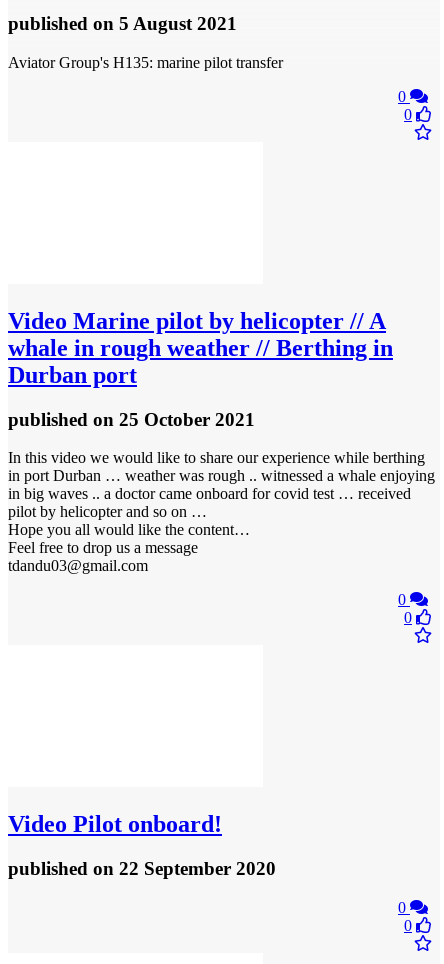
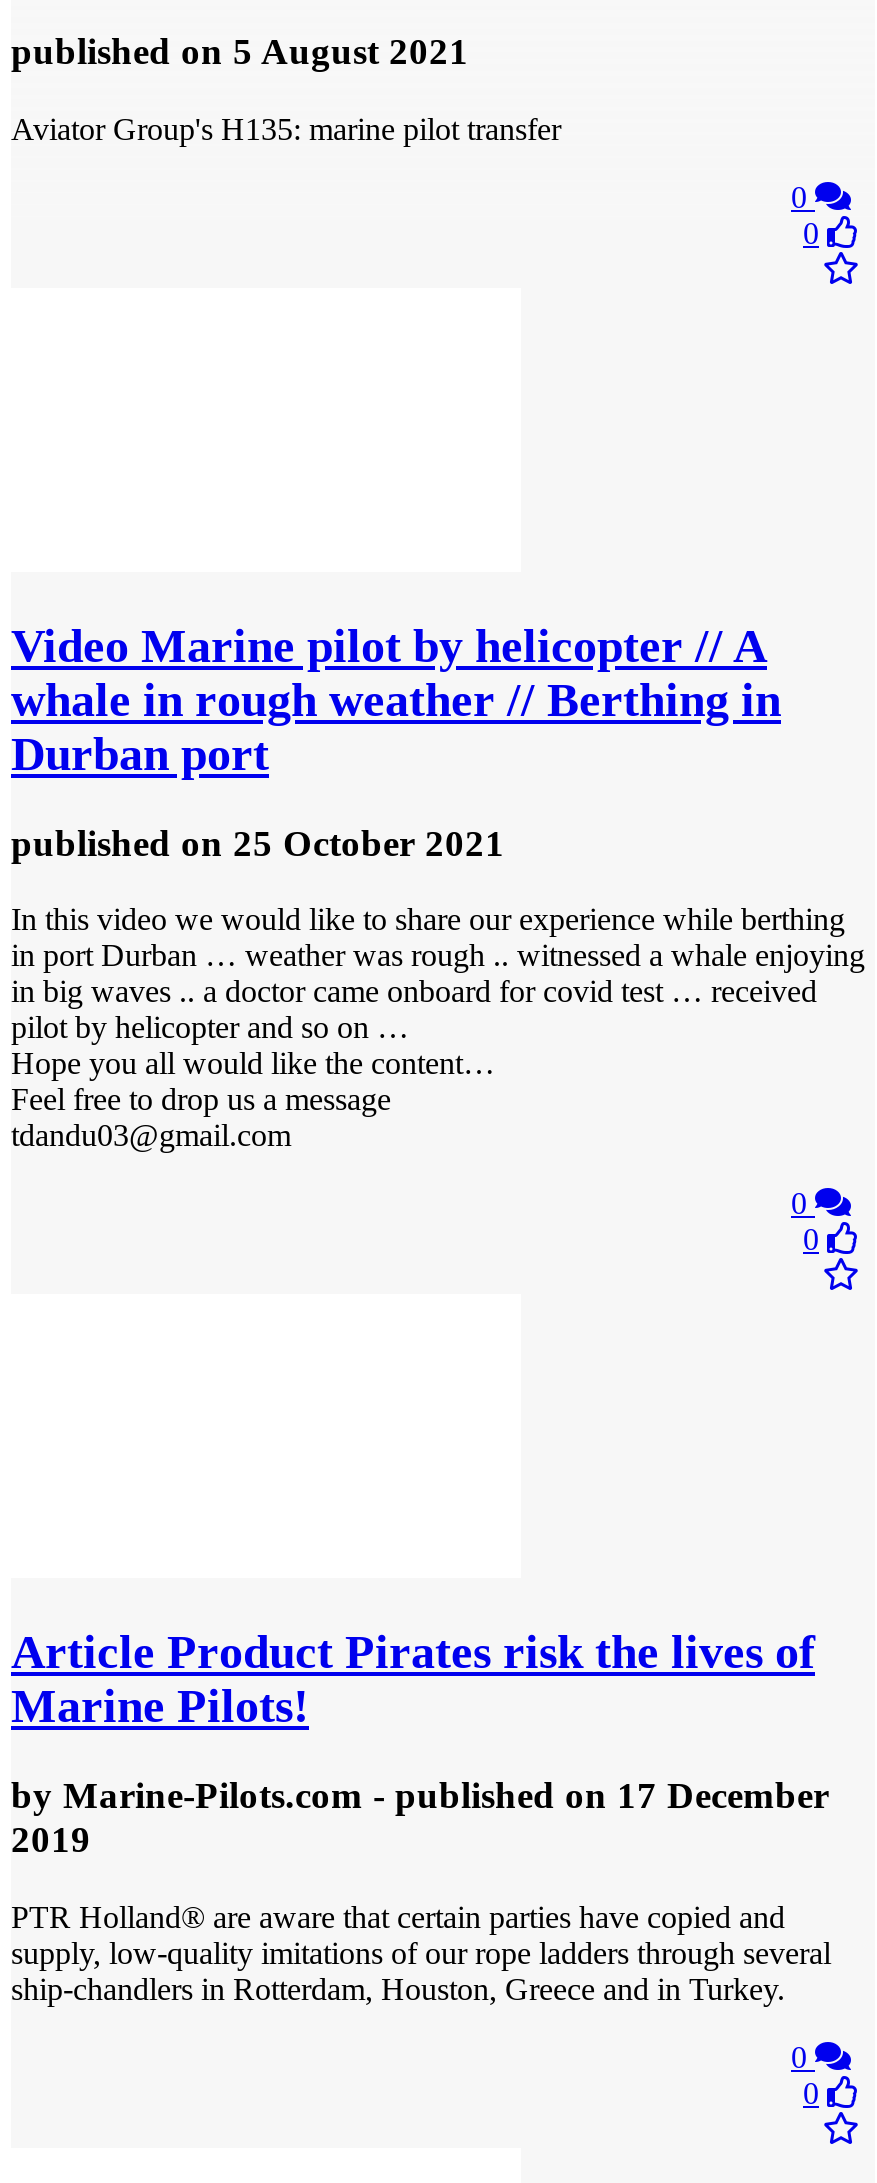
[8,811,276,879] Video Pilot onboard! | published on 22 September 2020 -> [11,1627,831,2006] Article Product Pirates risk the lives of | Marine Pilots! | by Marine-Pilots.com - published on 17 December | 2019 | PTR Holland® are aware that certain parties have copied and | supply, low-quality imitations of our rope ladders through several | ship-chandlers in Rotterdam, Houston, Greece and in Turkey.

